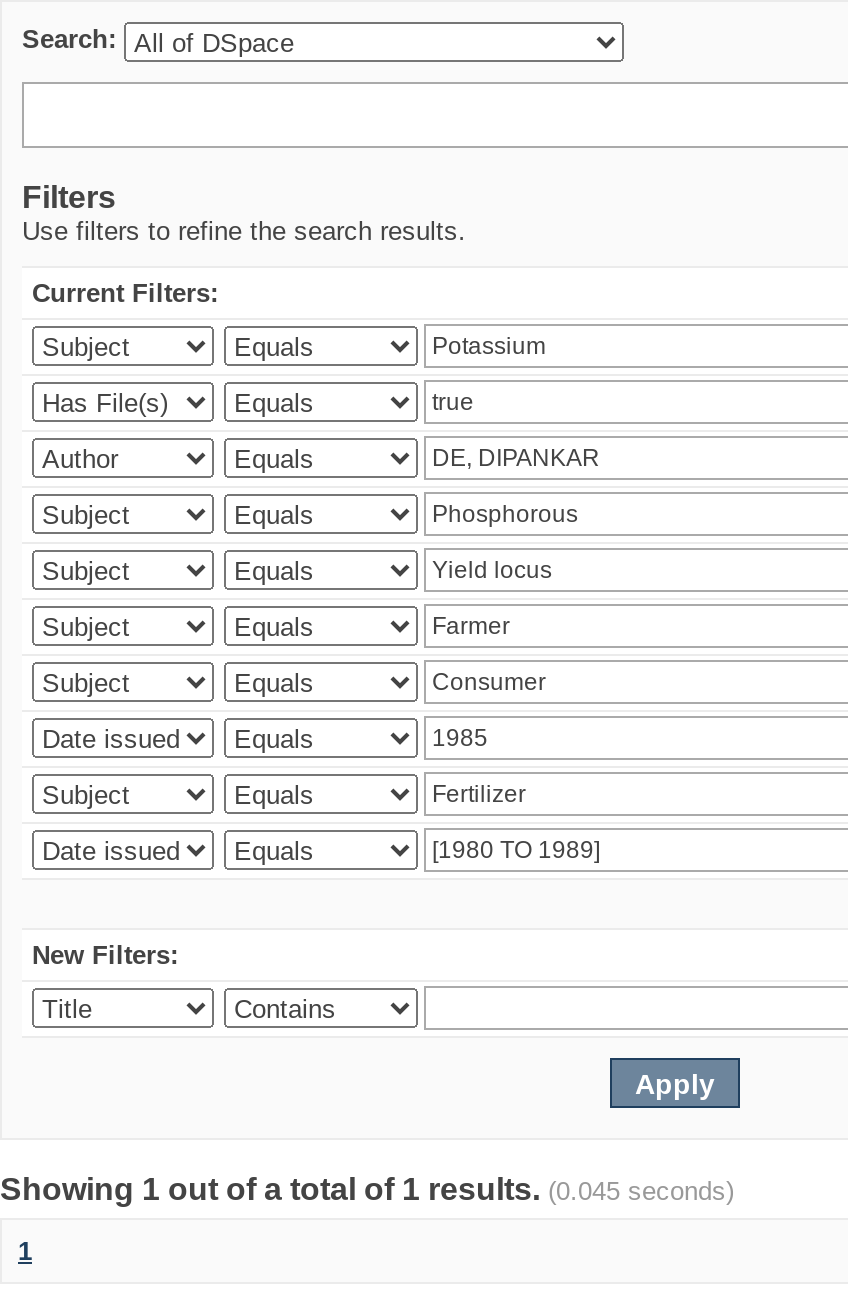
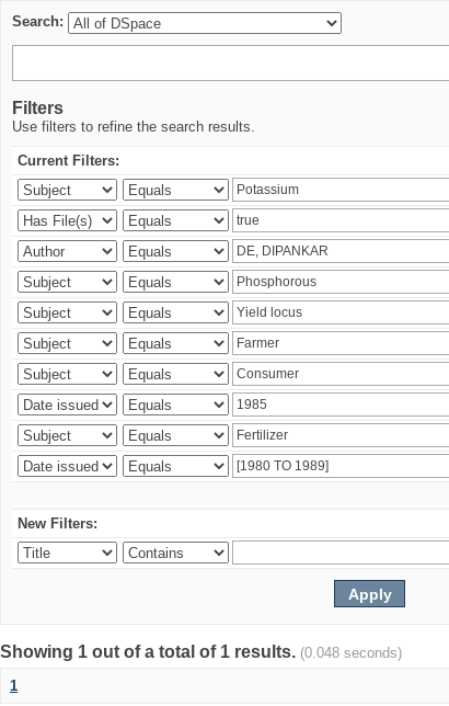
[0,1172,734,1206] Showing 1 out of a total of 1 results. (0.045 seconds) -> [0,642,402,661] Showing 1 out of a total of 1 results. (0.048 seconds)

